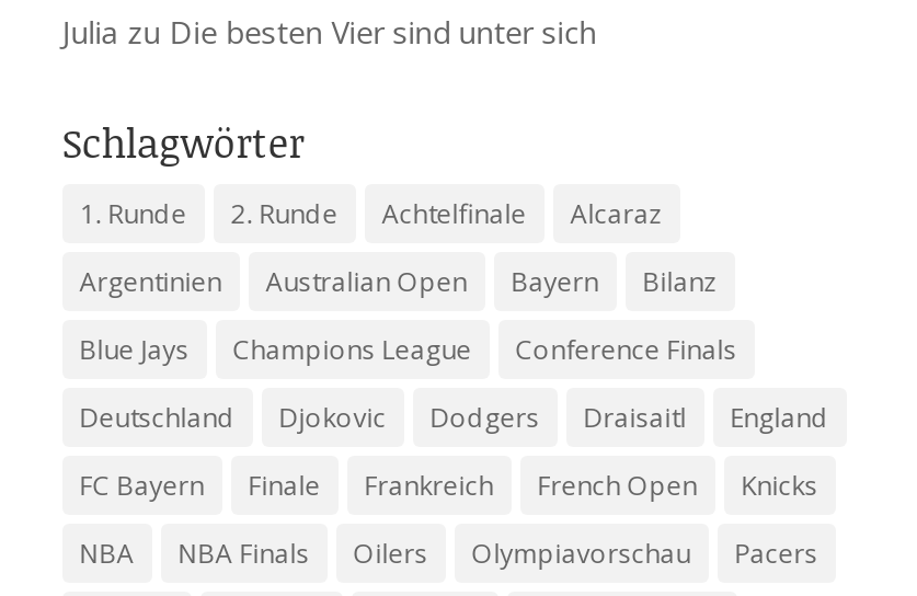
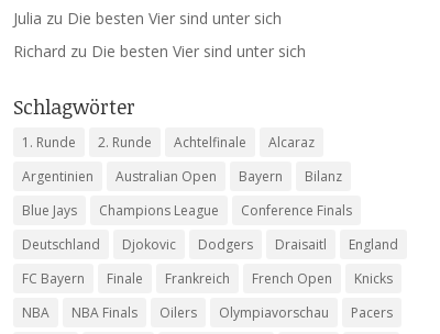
none -> [13,41,306,62] Richard zu Die besten Vier sind unter sich

